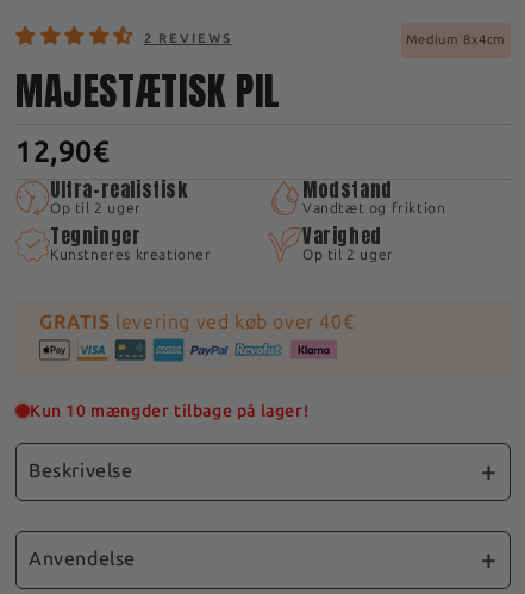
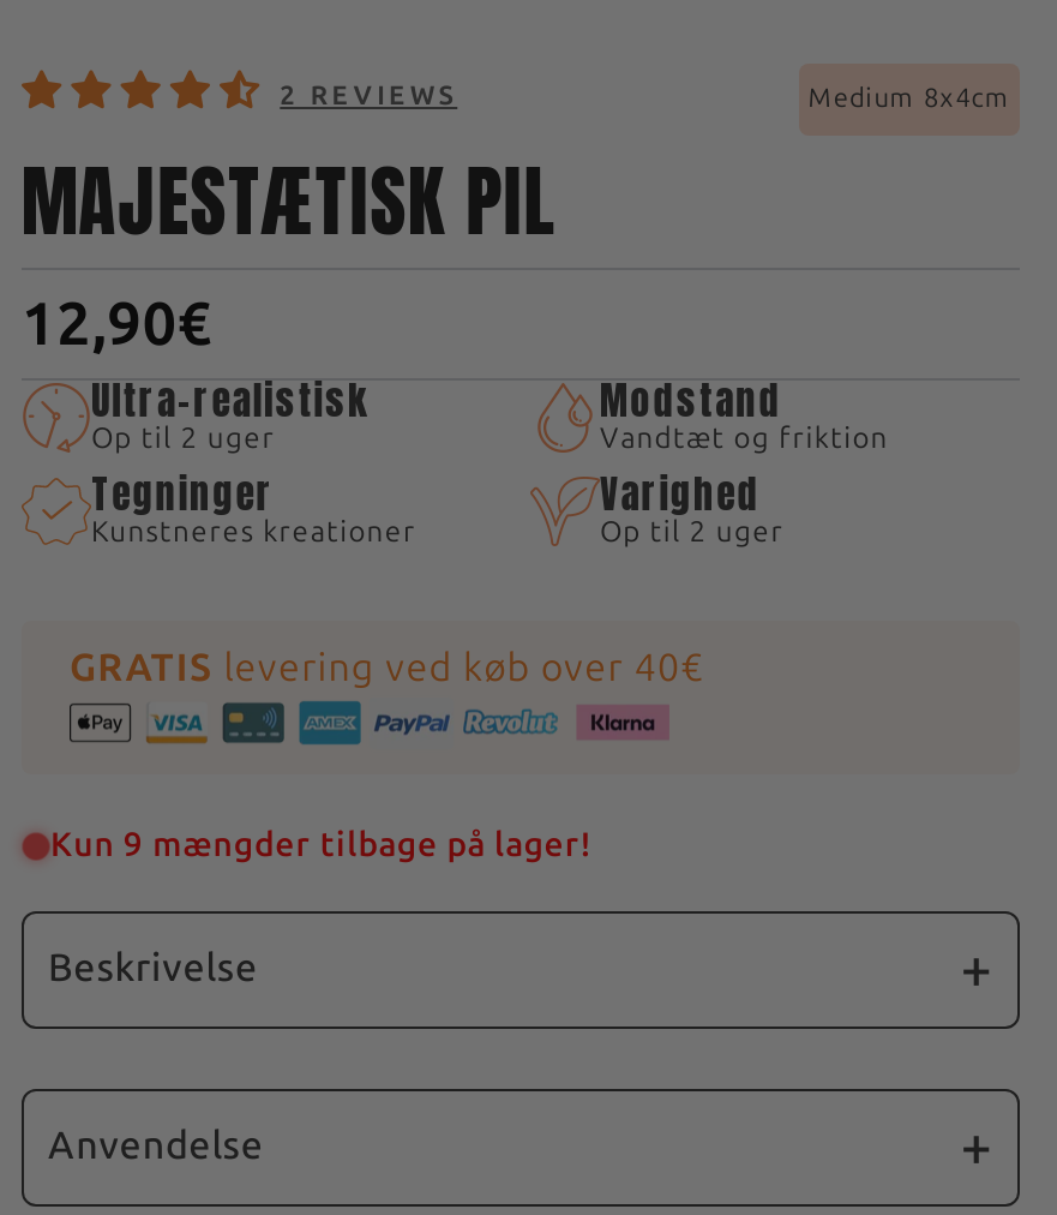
[30,401,309,421] Kun 10 mængder tilbage på lager! -> [50,826,592,867] Kun 9 mængder tilbage på lager!

